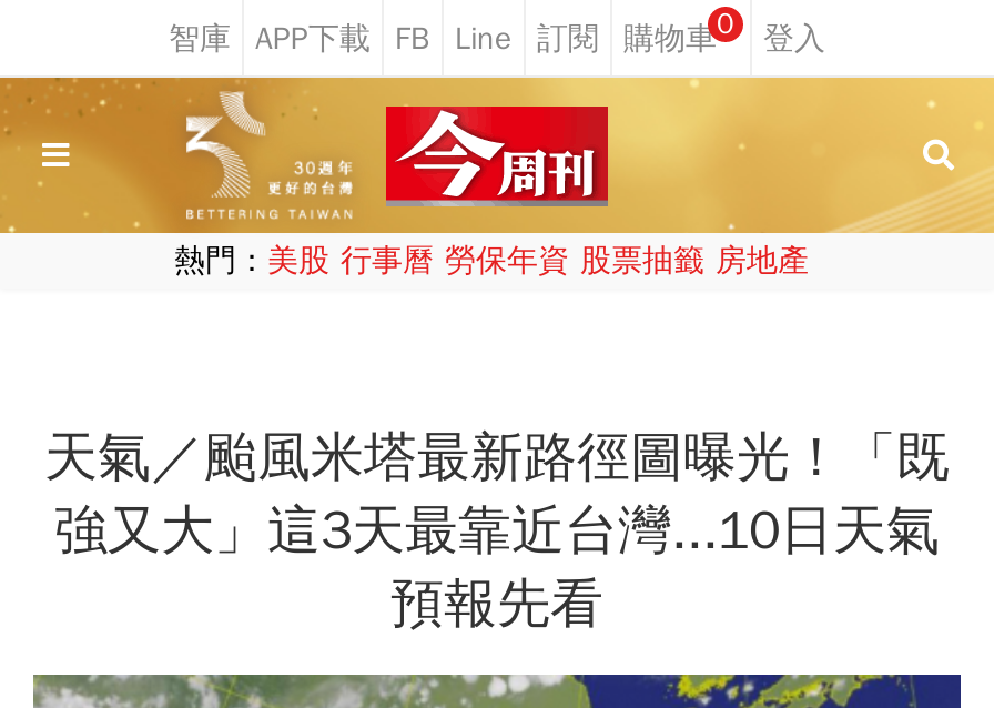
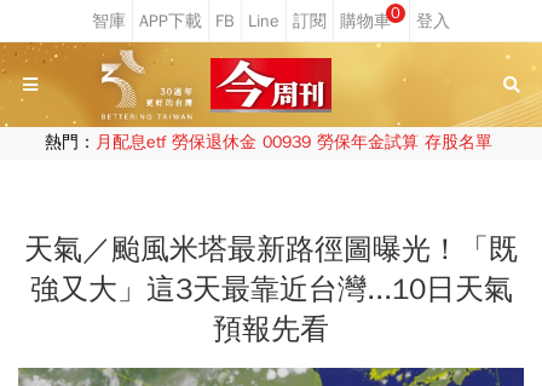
[174,242,809,280] 熱門：美股 行事曆 勞保年資 股票抽籤 房地產 -> [44,132,492,152] 熱門：月配息etf 勞保退休金 00939 勞保年金試算 存股名單

